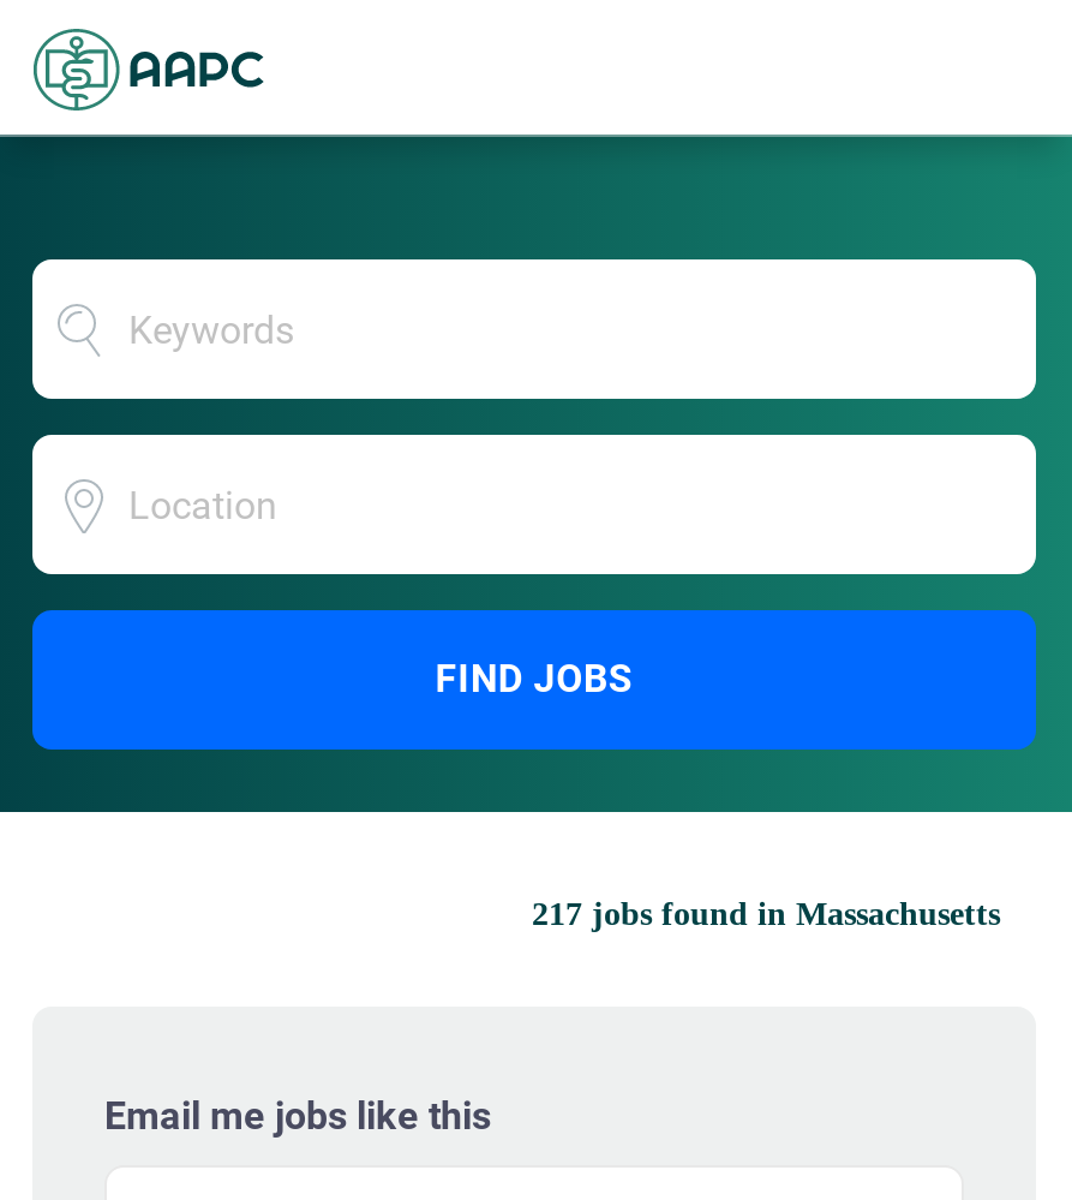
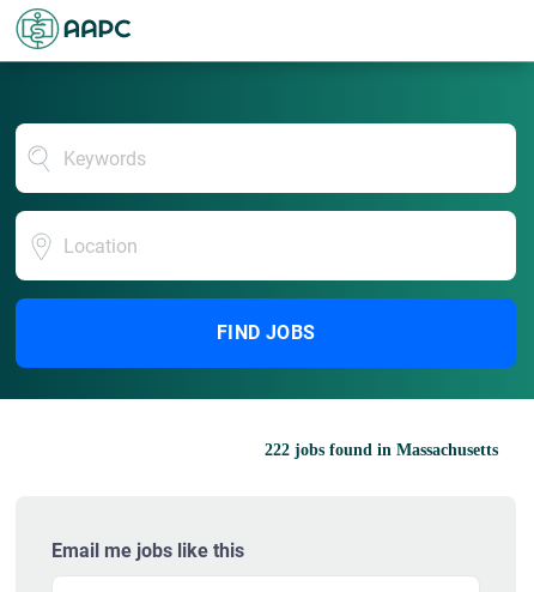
[532,896,1000,932] 217 jobs found in Massachusetts -> [265,441,498,459] 222 jobs found in Massachusetts

